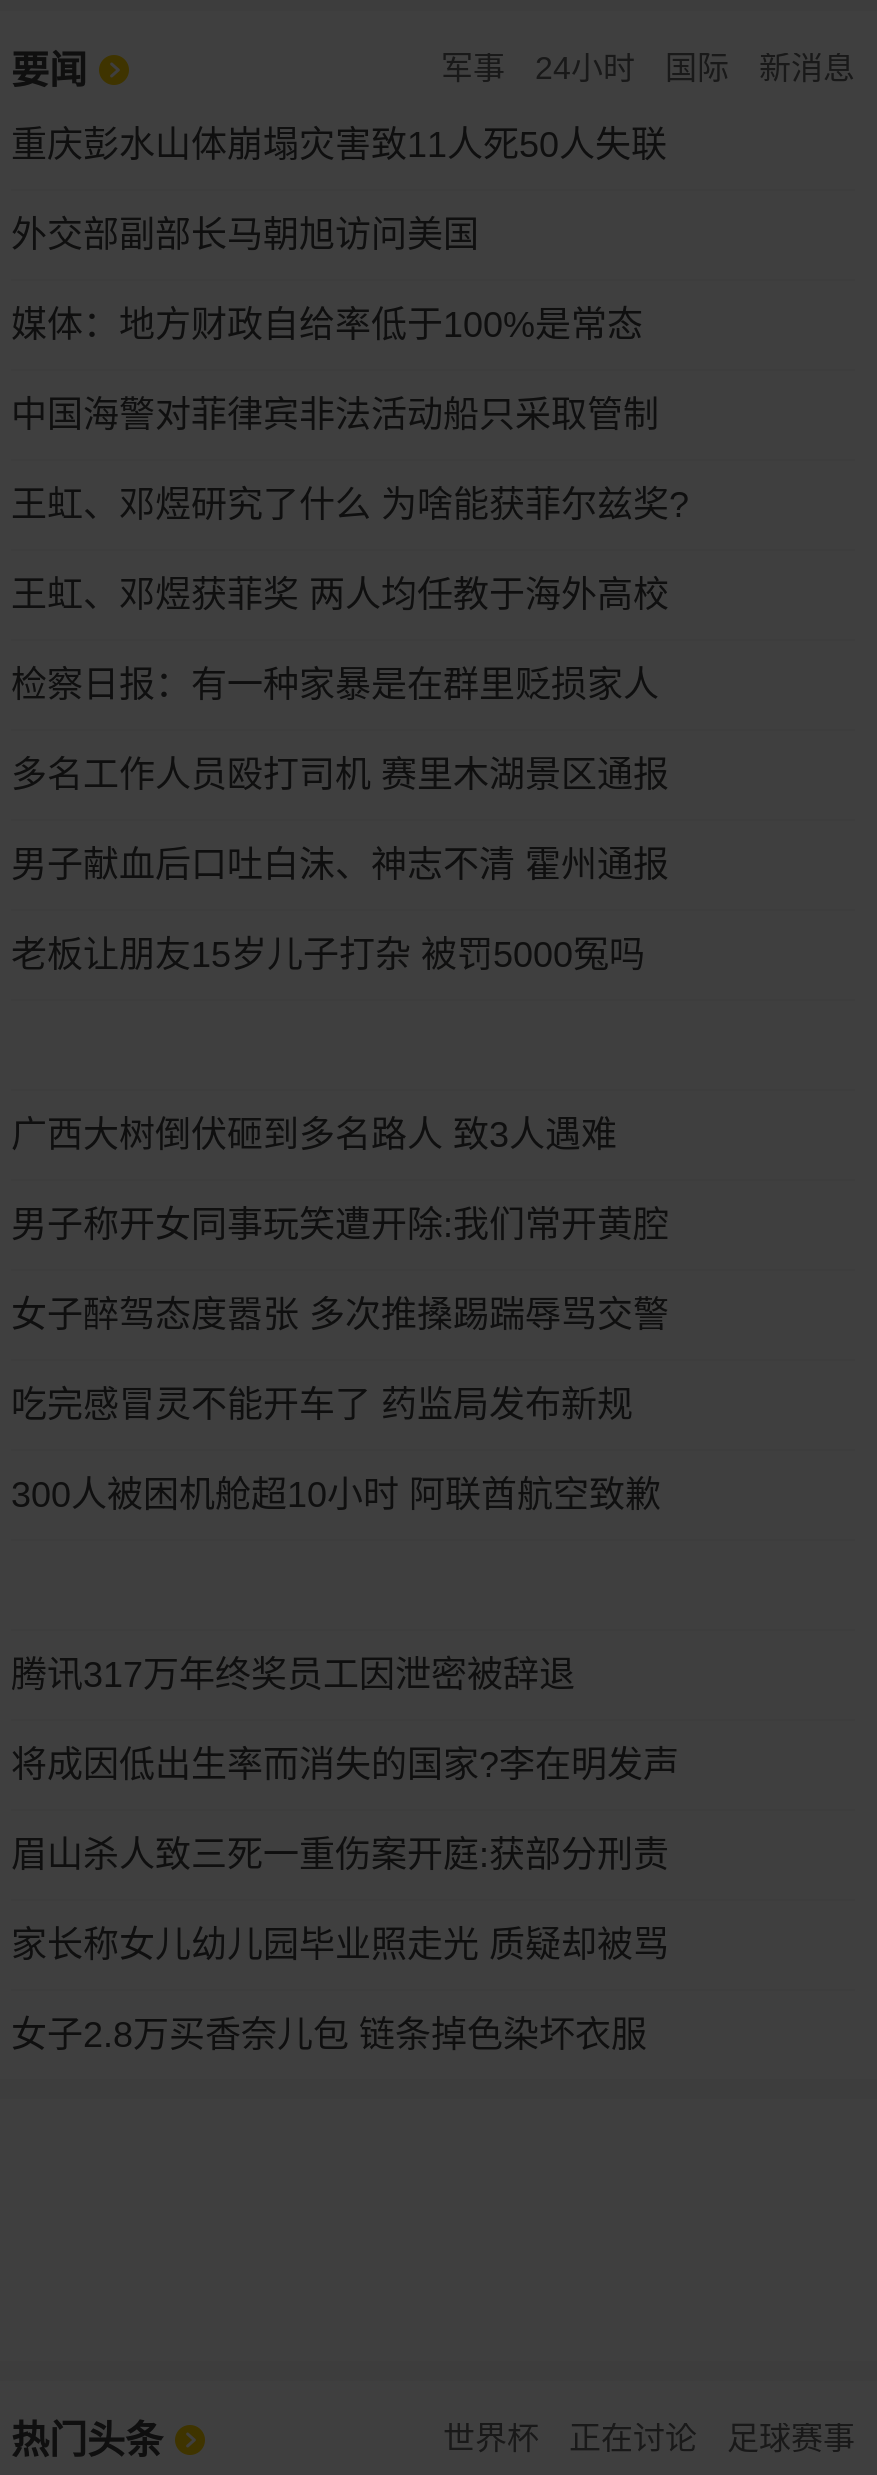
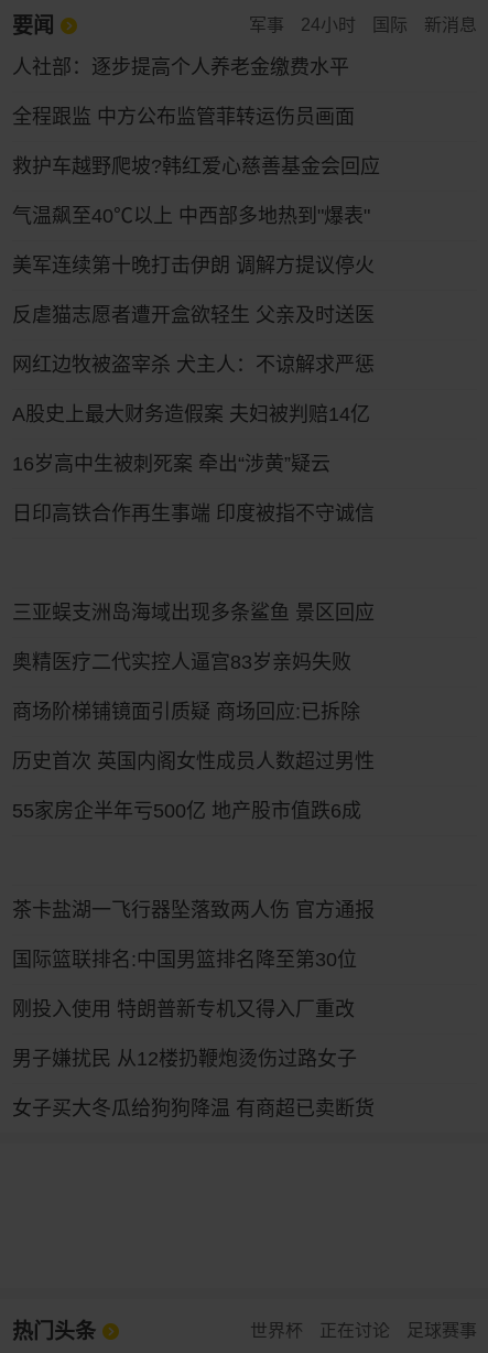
[11,125,667,165] 重庆彭水山体崩塌灾害致11人死50人失联 -> [12,56,349,78] 人社部：逐步提高个人养老金缴费水平
[11,215,479,255] 外交部副部长马朝旭访问美国 -> [12,106,355,128] 全程跟监 中方公布监管菲转运伤员画面
[11,305,643,345] 媒体：地方财政自给率低于100%是常态 -> [12,155,380,177] 救护车越野爬坡?韩红爱心慈善基金会回应
[11,395,659,435] 中国海警对菲律宾非法活动船只采取管制 -> [12,205,370,227] 气温飙至40℃以上 中西部多地热到"爆表"
[11,485,689,525] 王虹、邓煜研究了什么 为啥能获菲尔兹奖? -> [12,255,375,277] 美军连续第十晚打击伊朗 调解方提议停火
[11,575,669,615] 王虹、邓煜获菲奖 两人均任教于海外高校 -> [12,304,375,326] 反虐猫志愿者遭开盒欲轻生 父亲及时送医
[11,665,659,705] 检察日报：有一种家暴是在群里贬损家人 -> [12,354,375,376] 网红边牧被盗宰杀 犬主人：不谅解求严惩
[11,755,669,795] 多名工作人员殴打司机 赛里木湖景区通报 -> [12,403,370,425] A股史上最大财务造假案 夫妇被判赔14亿
[11,845,669,885] 男子献血后口吐白沫、神志不清 霍州通报 -> [12,453,330,475] 16岁高中生被刺死案 牵出“涉黄”疑云
[11,935,645,975] 老板让朋友15岁儿子打杂 被罚5000冤吗 -> [12,502,375,524] 日印高铁合作再生事端 印度被指不守诚信
[11,1115,617,1155] 广西大树倒伏砸到多名路人 致3人遇难 -> [12,602,375,624] 三亚蜈支洲岛海域出现多条鲨鱼 景区回应
[11,1205,669,1245] 男子称开女同事玩笑遭开除:我们常开黄腔 -> [12,651,351,673] 奥精医疗二代实控人逼宫83岁亲妈失败
[11,1295,669,1335] 女子醉驾态度嚣张 多次推搡踢踹辱骂交警 -> [12,701,360,723] 商场阶梯铺镜面引质疑 商场回应:已拆除
[11,1385,633,1425] 吃完感冒灵不能开车了 药监局发布新规 -> [12,750,375,772] 历史首次 英国内阁女性成员人数超过男性
[11,1475,661,1515] 300人被困机舱超10小时 阿联酋航空致歉 -> [12,800,361,822] 55家房企半年亏500亿 地产股市值跌6成
[11,1655,575,1695] 腾讯317万年终奖员工因泄密被辞退 -> [12,899,375,921] 茶卡盐湖一飞行器坠落致两人伤 官方通报
[11,1745,679,1785] 将成因低出生率而消失的国家?李在明发声 -> [12,949,357,971] 国际篮联排名:中国男篮排名降至第30位
[11,1835,669,1875] 眉山杀人致三死一重伤案开庭:获部分刑责 -> [12,998,355,1020] 刚投入使用 特朗普新专机又得入厂重改
[11,1925,669,1965] 家长称女儿幼儿园毕业照走光 质疑却被骂 -> [12,1048,357,1070] 男子嫌扰民 从12楼扔鞭炮烫伤过路女子
[11,2015,647,2055] 女子2.8万买香奈儿包 链条掉色染坏衣服 -> [12,1097,375,1119] 女子买大冬瓜给狗狗降温 有商超已卖断货

